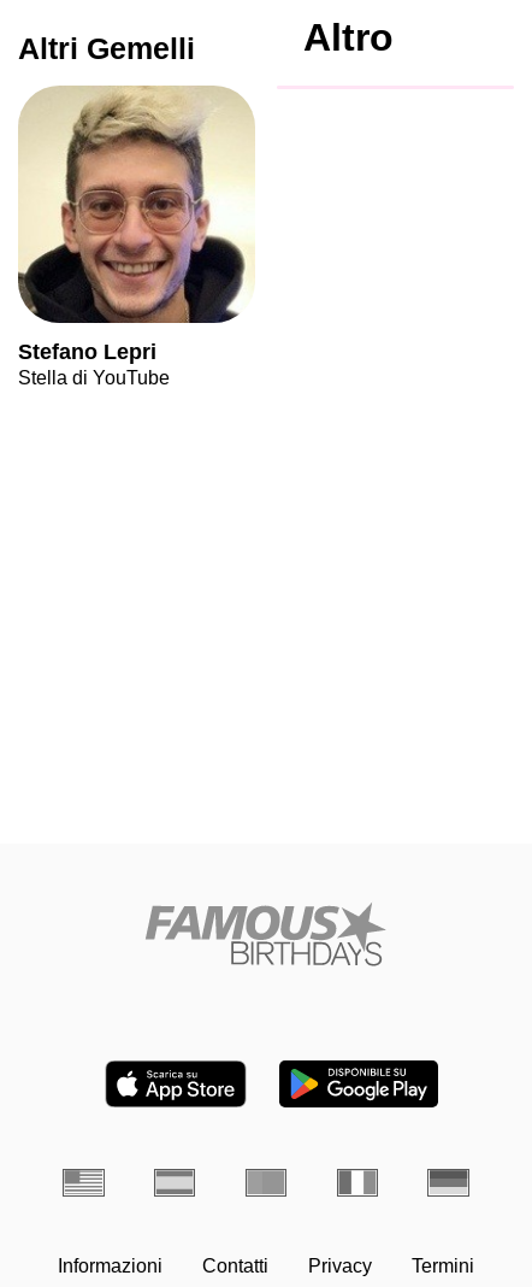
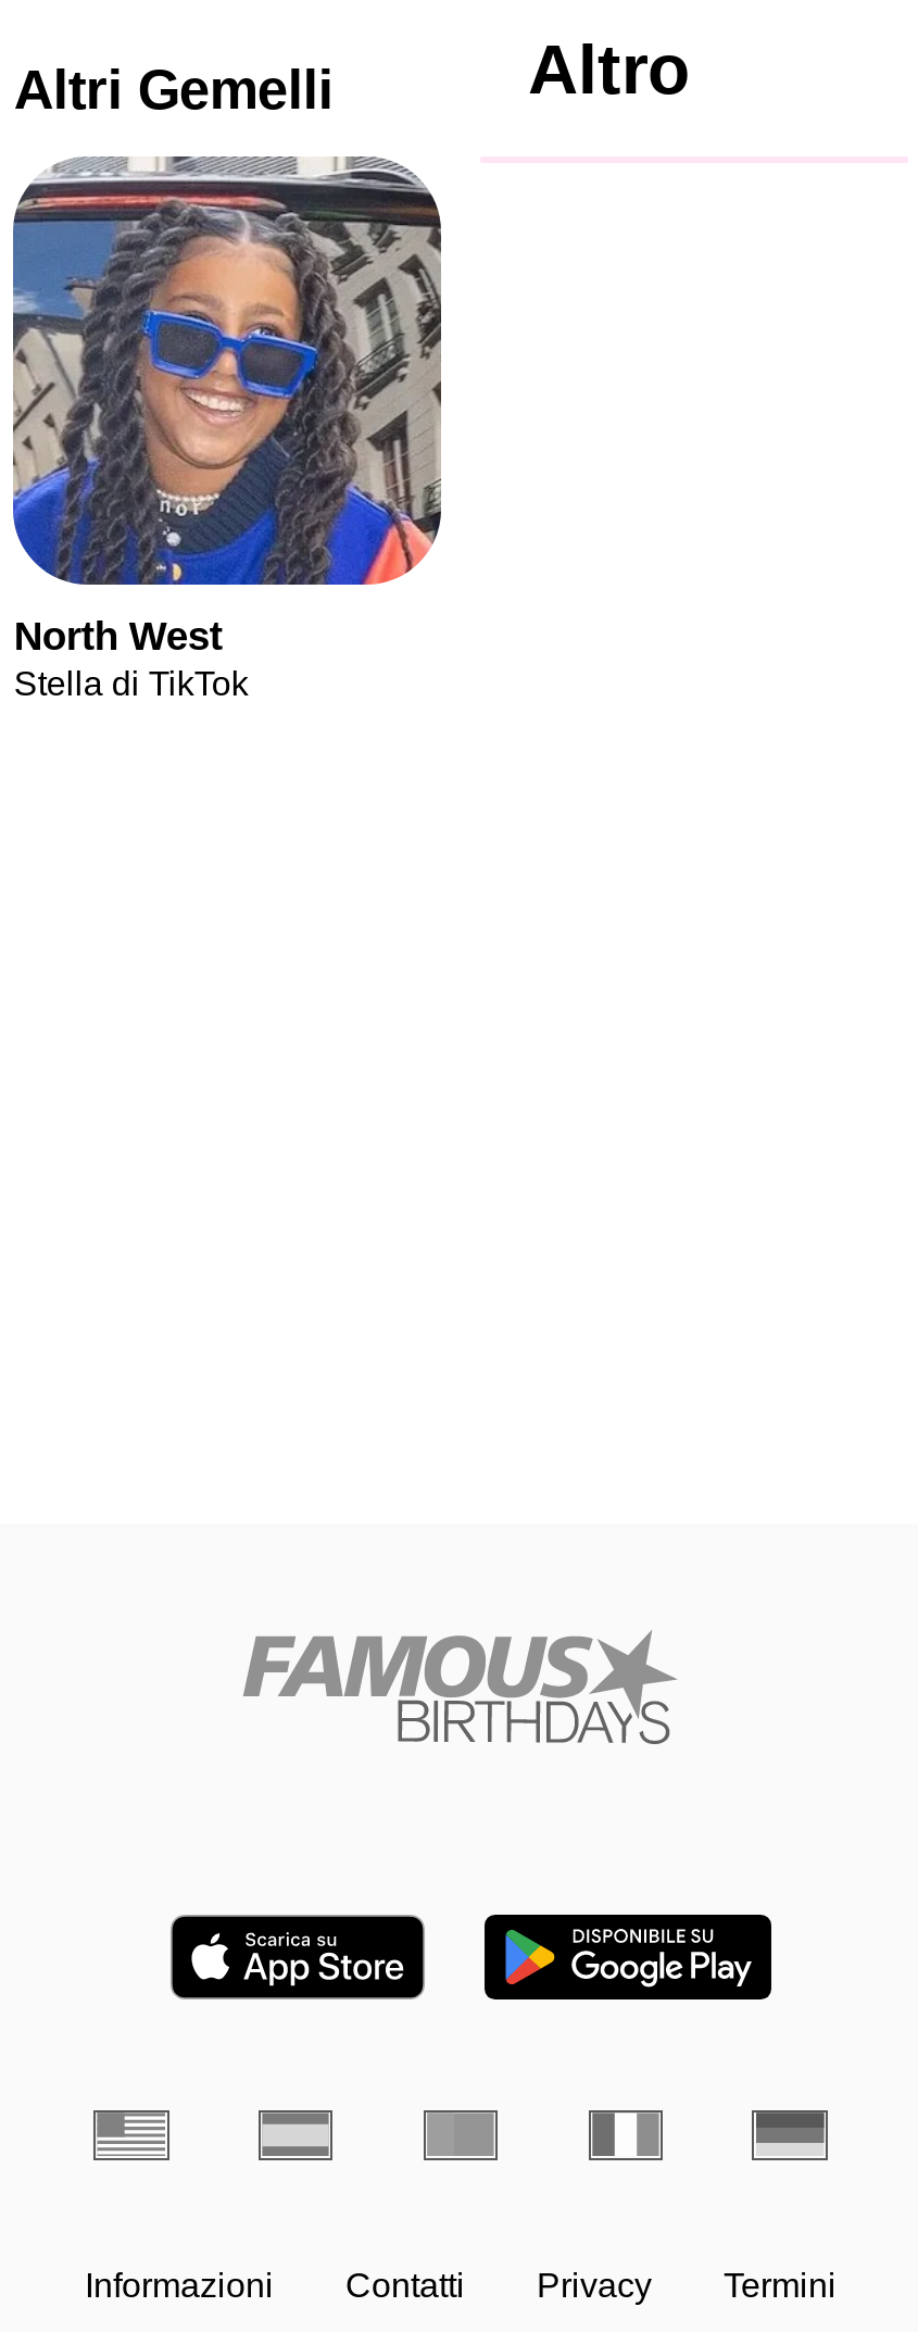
[17,86,255,388] [image] | Stefano Lepri | Stella di YouTube -> [11,156,443,702] [image] | North West | Stella di TikTok

